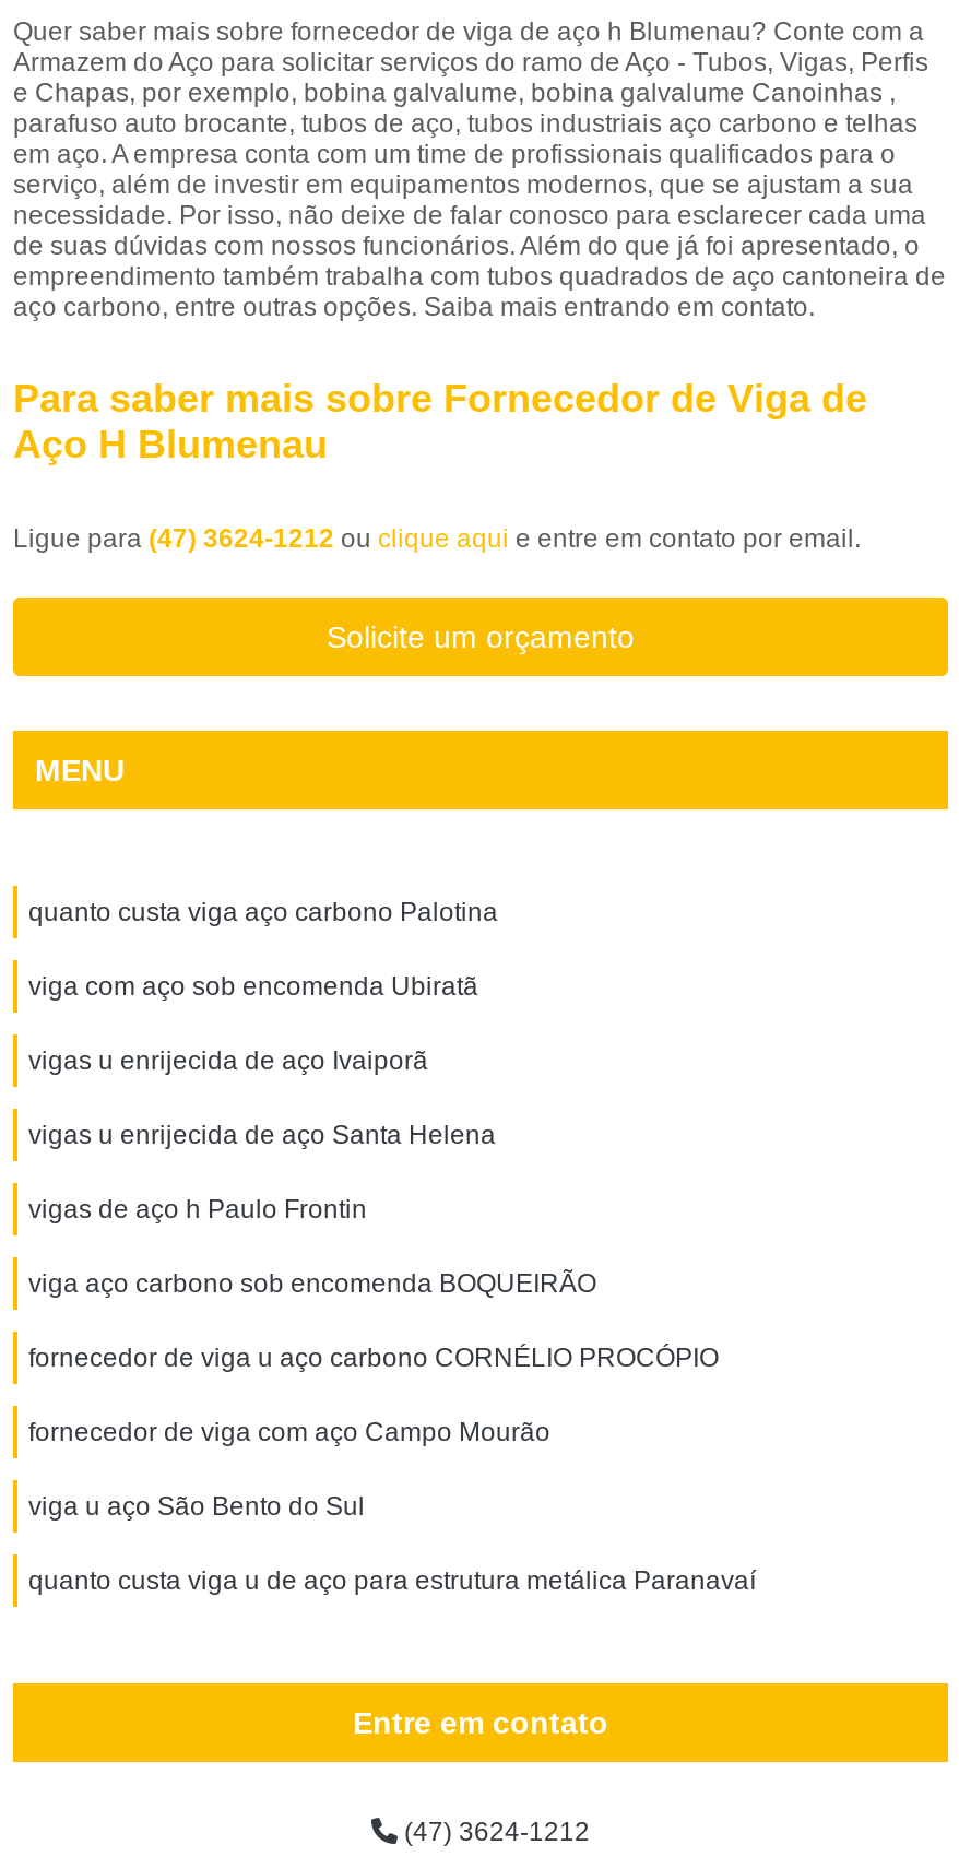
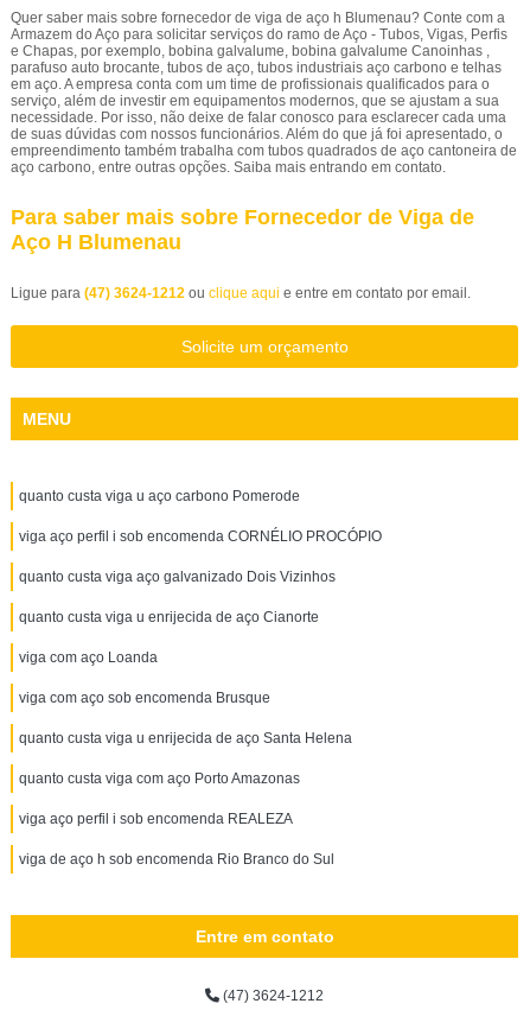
[28,897,498,927] quanto custa viga aço carbono Palotina -> [19,488,300,504] quanto custa viga u aço carbono Pomerode
[28,971,478,1002] viga com aço sob encomenda Ubiratã -> [19,528,382,545] viga aço perfil i sob encomenda CORNÉLIO PROCÓPIO
[28,1045,428,1076] vigas u enrijecida de aço Ivaiporã -> [19,568,336,585] quanto custa viga aço galvanizado Dois Vizinhos
[28,1120,496,1150] vigas u enrijecida de aço Santa Helena -> [19,609,319,625] quanto custa viga u enrijecida de aço Cianorte
[28,1194,367,1225] vigas de aço h Paulo Frontin -> [19,649,158,666] viga com aço Loanda
[28,1268,596,1299] viga aço carbono sob encomenda BOQUEIRÃO -> [19,690,270,706] viga com aço sob encomenda Brusque
[28,1343,719,1373] fornecedor de viga u aço carbono CORNÉLIO PROCÓPIO -> [19,730,352,747] quanto custa viga u enrijecida de aço Santa Helena
[28,1417,550,1447] fornecedor de viga com aço Campo Mourão -> [19,770,300,787] quanto custa viga com aço Porto Amazonas
[28,1491,365,1522] viga u aço São Bento do Sul -> [19,811,293,827] viga aço perfil i sob encomenda REALEZA
[28,1565,756,1596] quanto custa viga u de aço para estrutura metálica Paranavaí -> [19,851,334,868] viga de aço h sob encomenda Rio Branco do Sul

